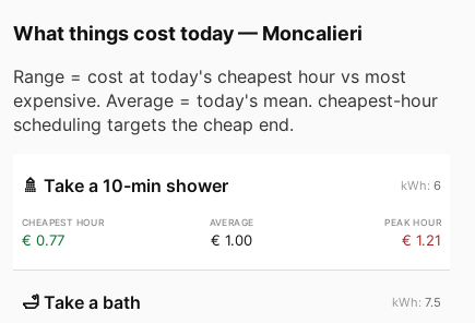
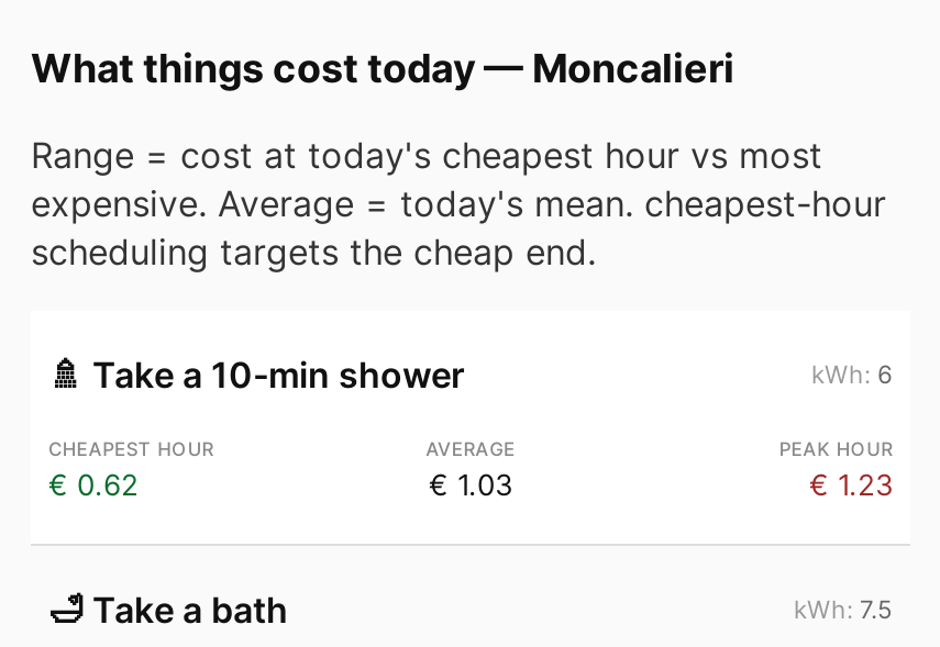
[22,231,64,249] € 0.77 -> [48,467,139,502] € 0.62
[211,231,252,249] € 1.00 -> [429,467,512,502] € 1.03
[402,231,441,249] € 1.21 -> [809,467,893,502] € 1.23

